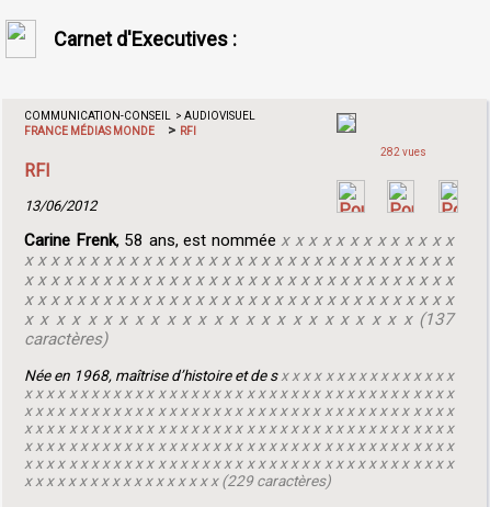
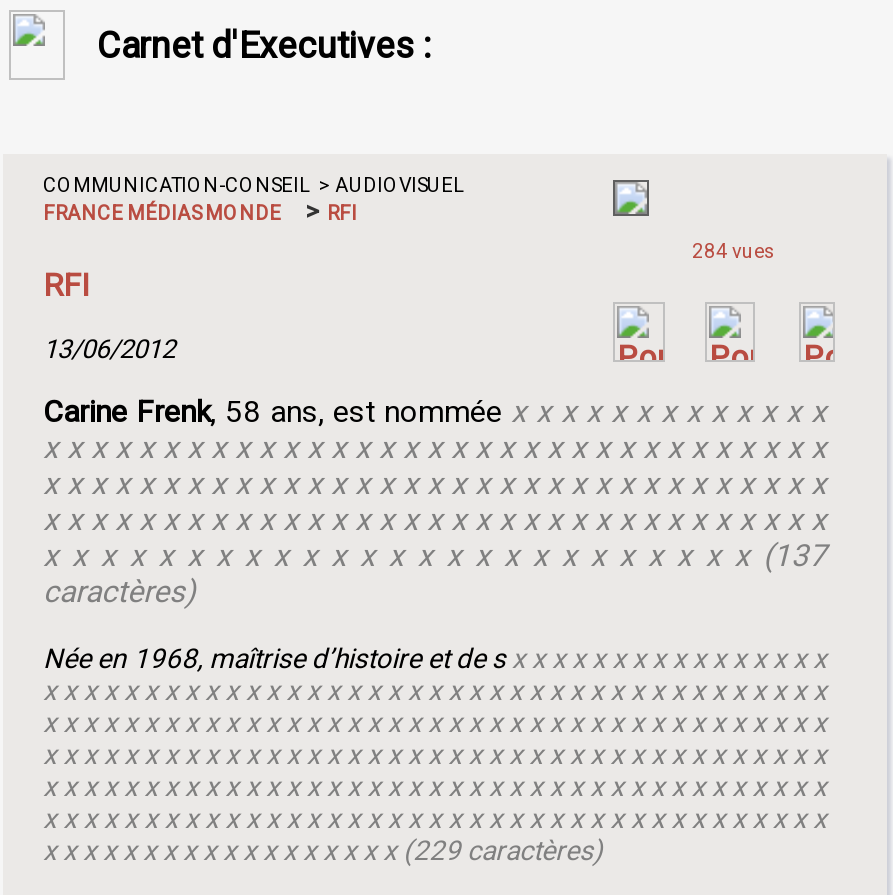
[380,146,426,158] 282 vues -> [692,240,776,262] 284 vues

